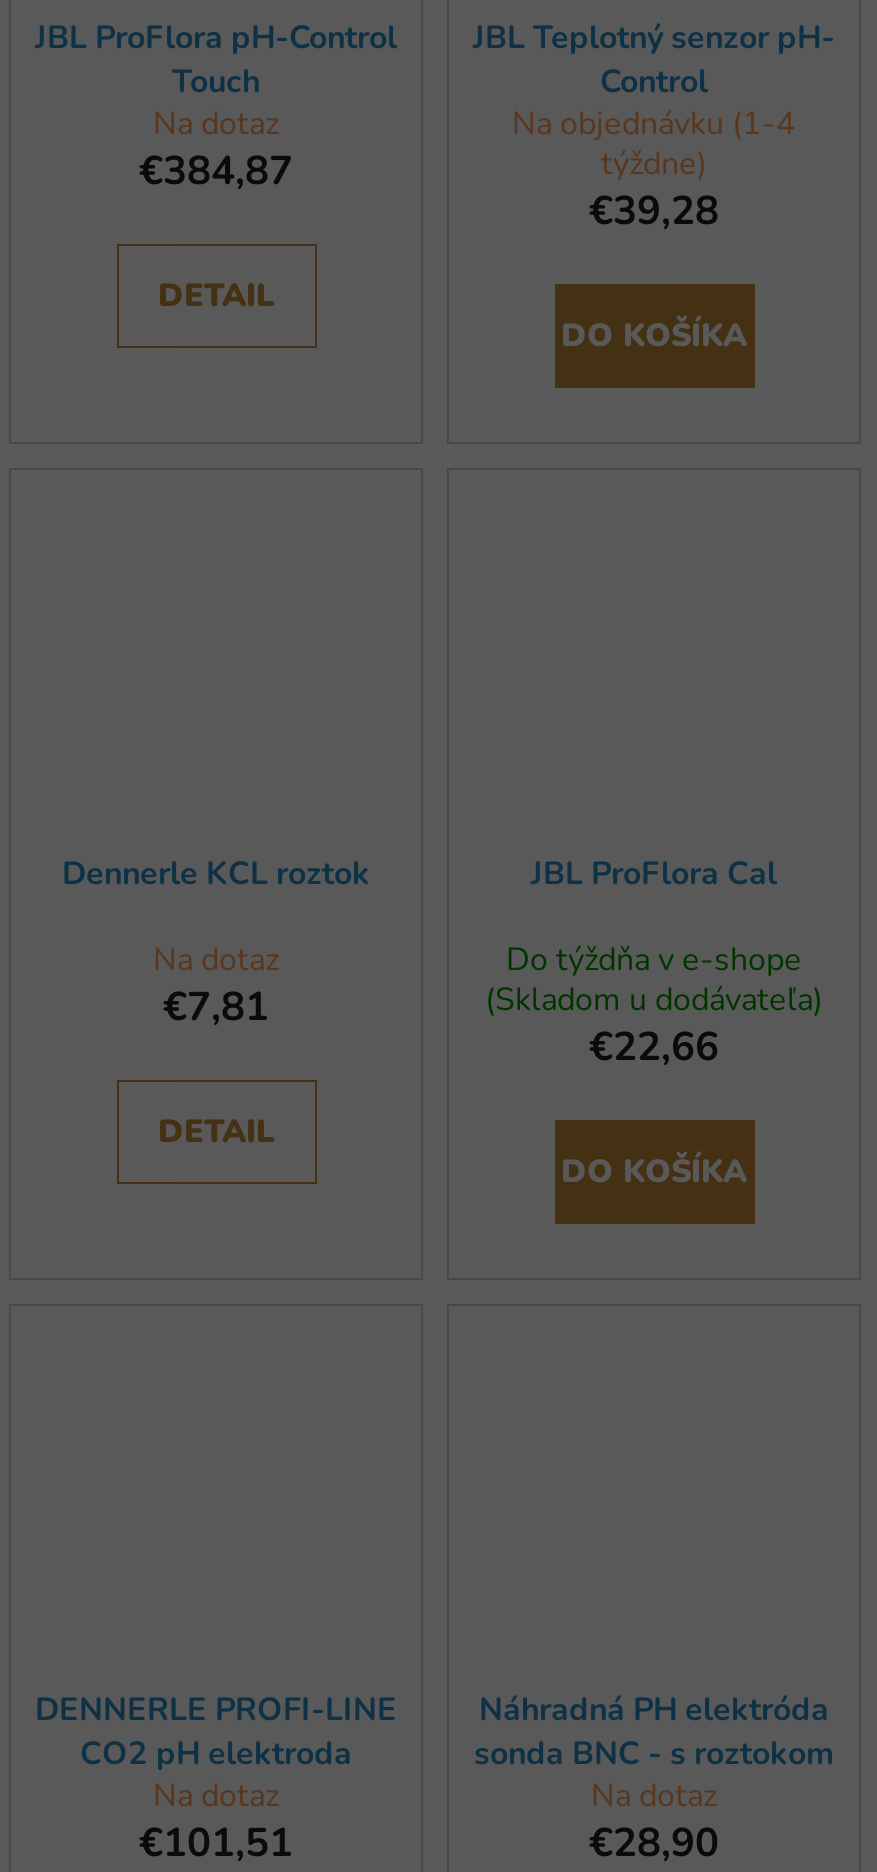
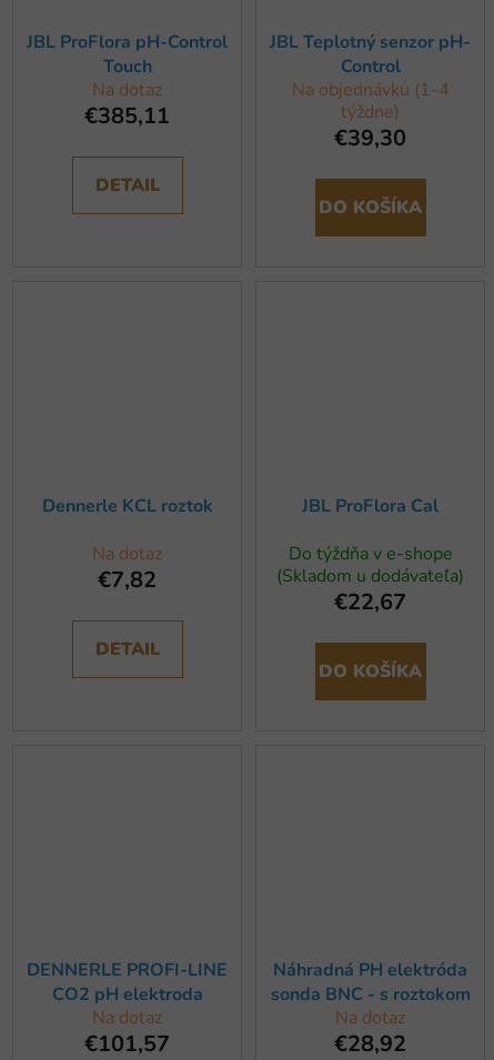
[139,144,293,198] €384,87 -> [84,101,170,131] €385,11
[589,184,719,238] €39,28 -> [334,123,406,153] €39,30
[163,980,269,1034] €7,81 -> [98,565,157,595] €7,82
[589,1020,719,1074] €22,66 -> [334,587,406,617] €22,67
[139,1816,293,1870] €101,51 -> [84,1029,170,1059] €101,57
[589,1816,719,1870] €28,90 -> [334,1029,406,1059] €28,92

